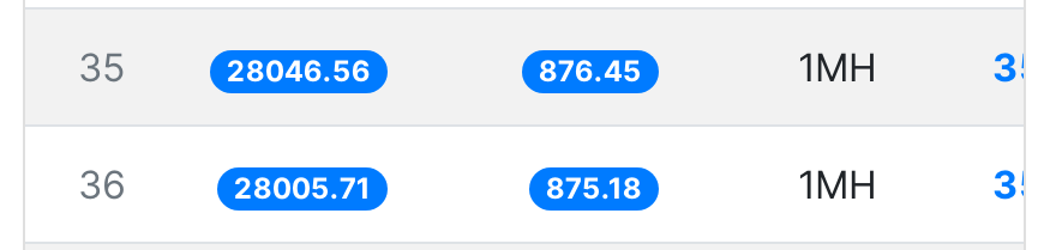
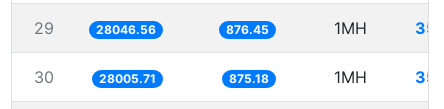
[78,43,126,91] 35 -> [34,18,54,38] 29
[78,160,126,208] 36 -> [34,67,54,87] 30

